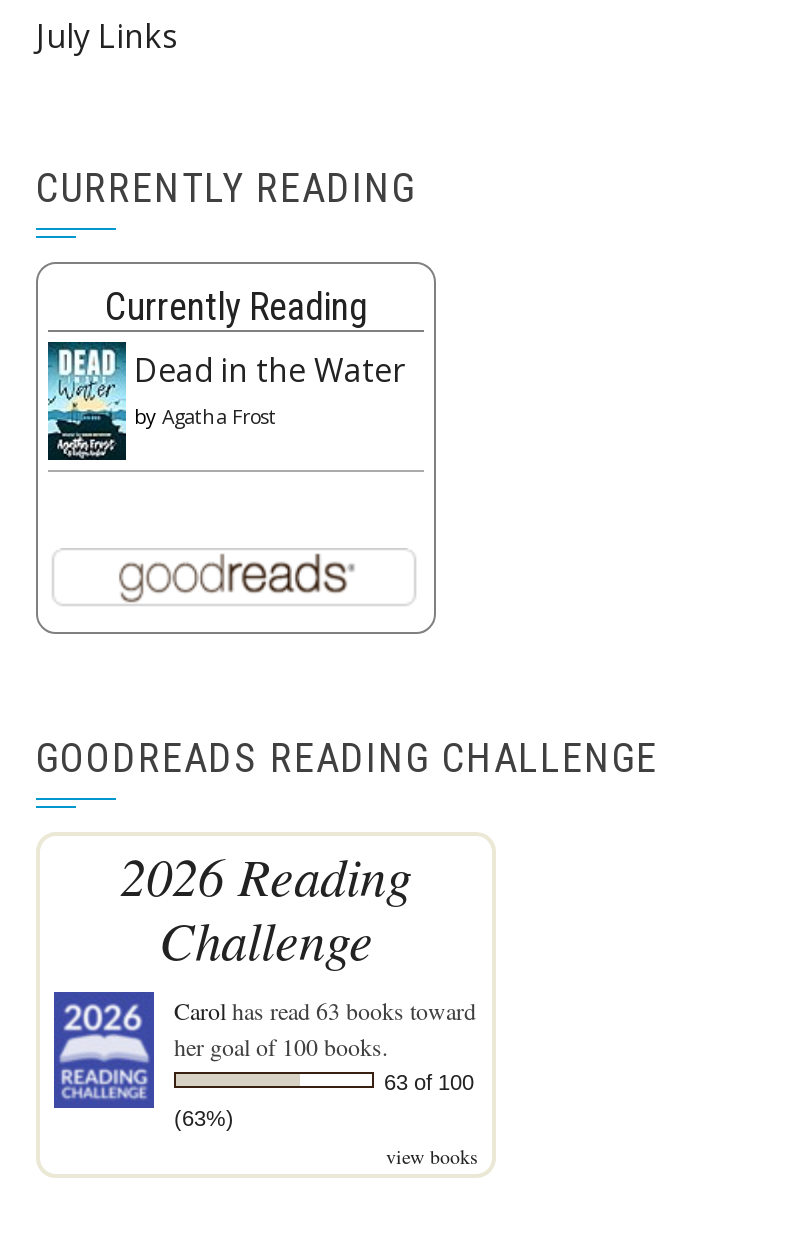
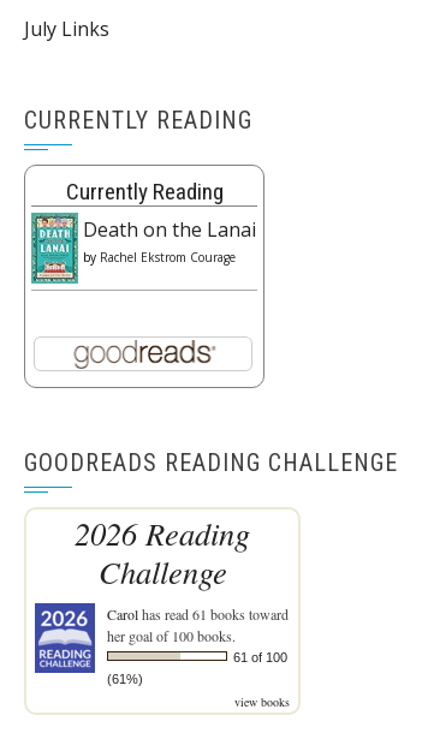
[46,340,406,462] [image] | Dead in the Water | by Agatha Frost -> [30,211,256,285] [image] | Death on the Lanai | by Rachel Ekstrom Courage
[174,993,476,1025] Carol has read 63 books toward -> [107,604,289,623] Carol has read 61 books toward
[384,1069,474,1093] 63 of 100 -> [233,650,287,664] 61 of 100
[174,1105,234,1129] (63%) -> [107,671,143,686] (61%)

